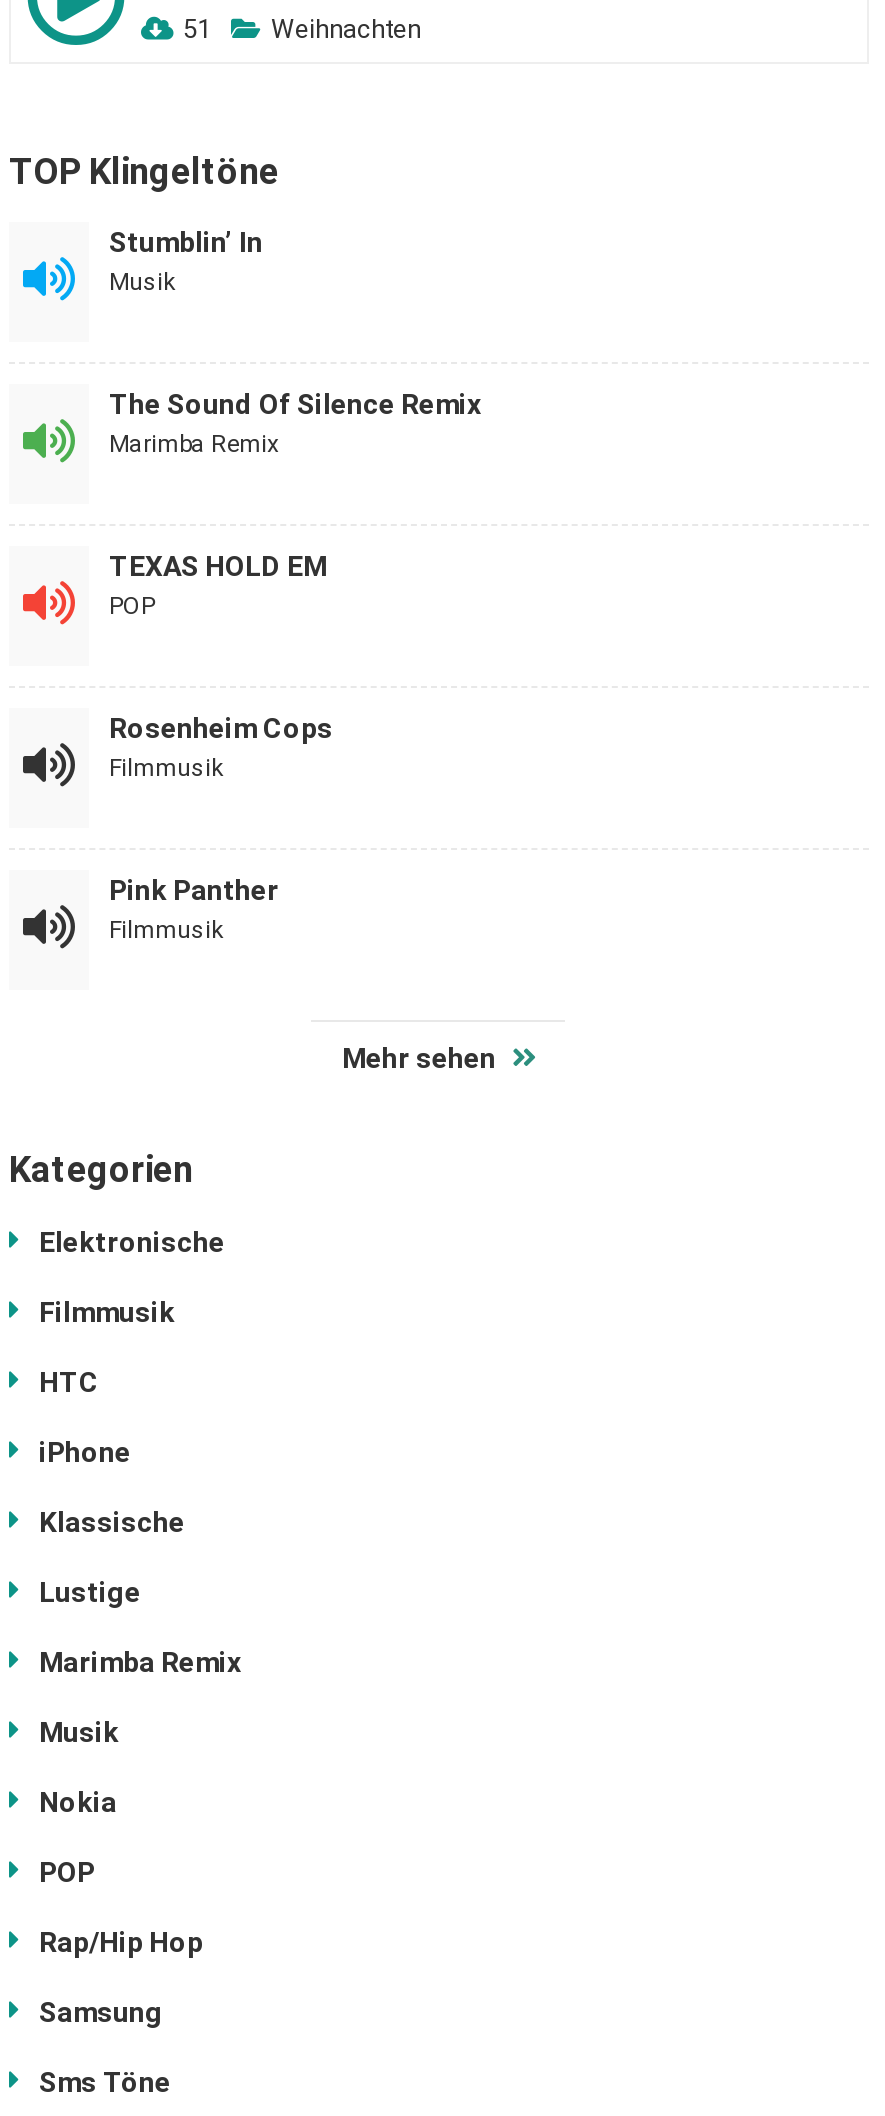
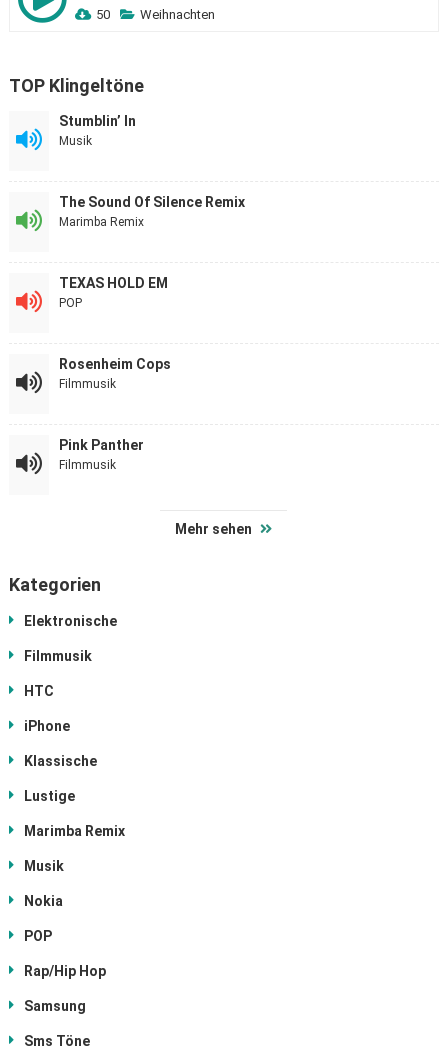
[183,14,421,44] 51 Weihnachten -> [96,7,215,22] 50 Weihnachten

